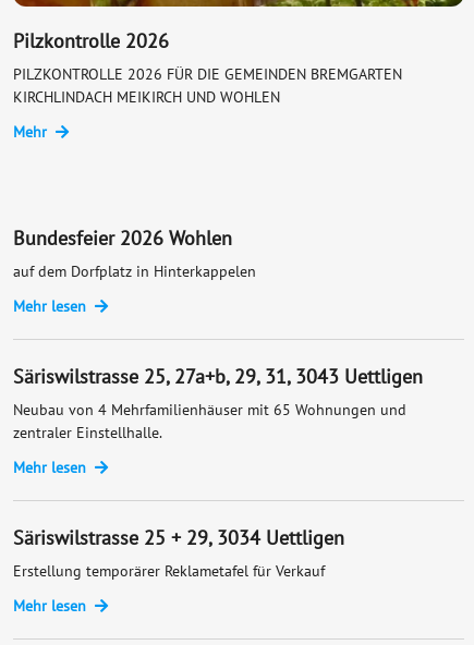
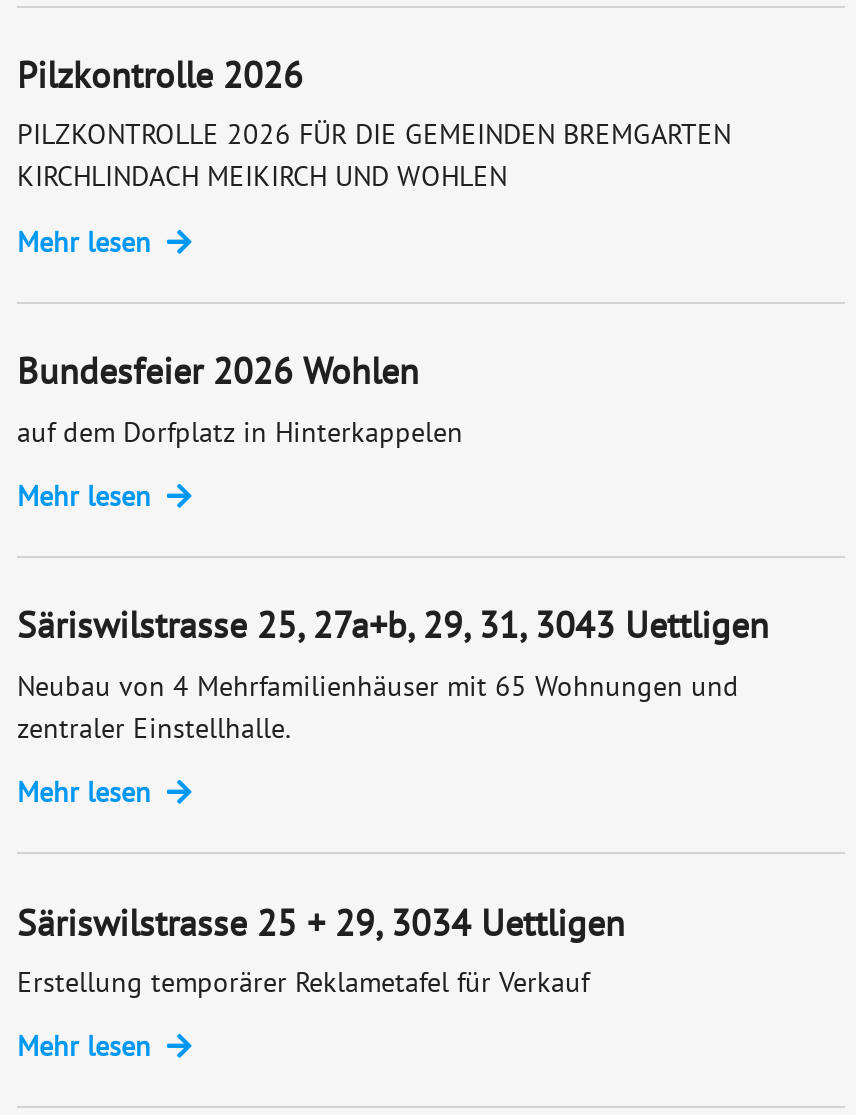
[13,122,47,142] Mehr -> [17,224,151,260] Mehr lesen

